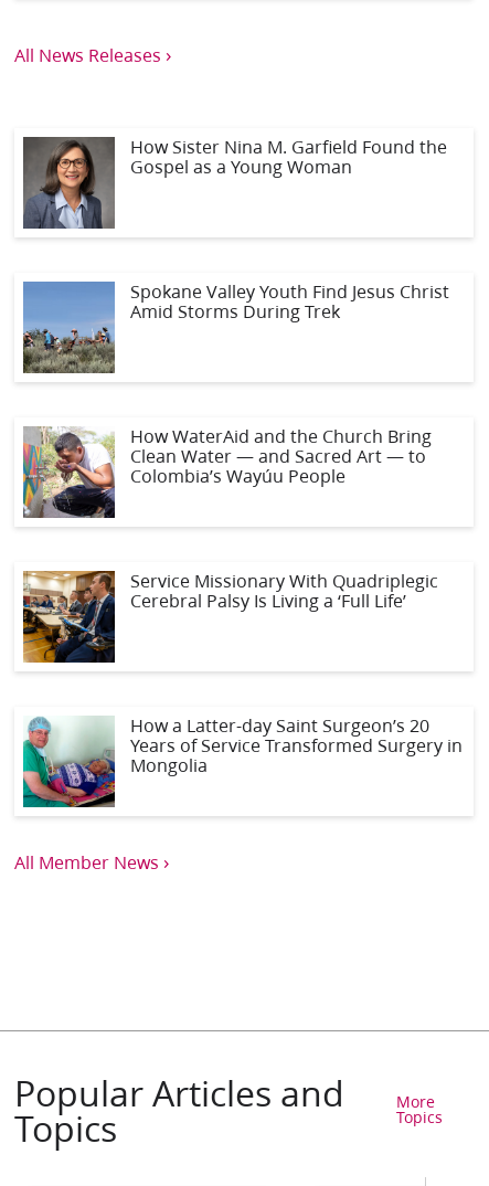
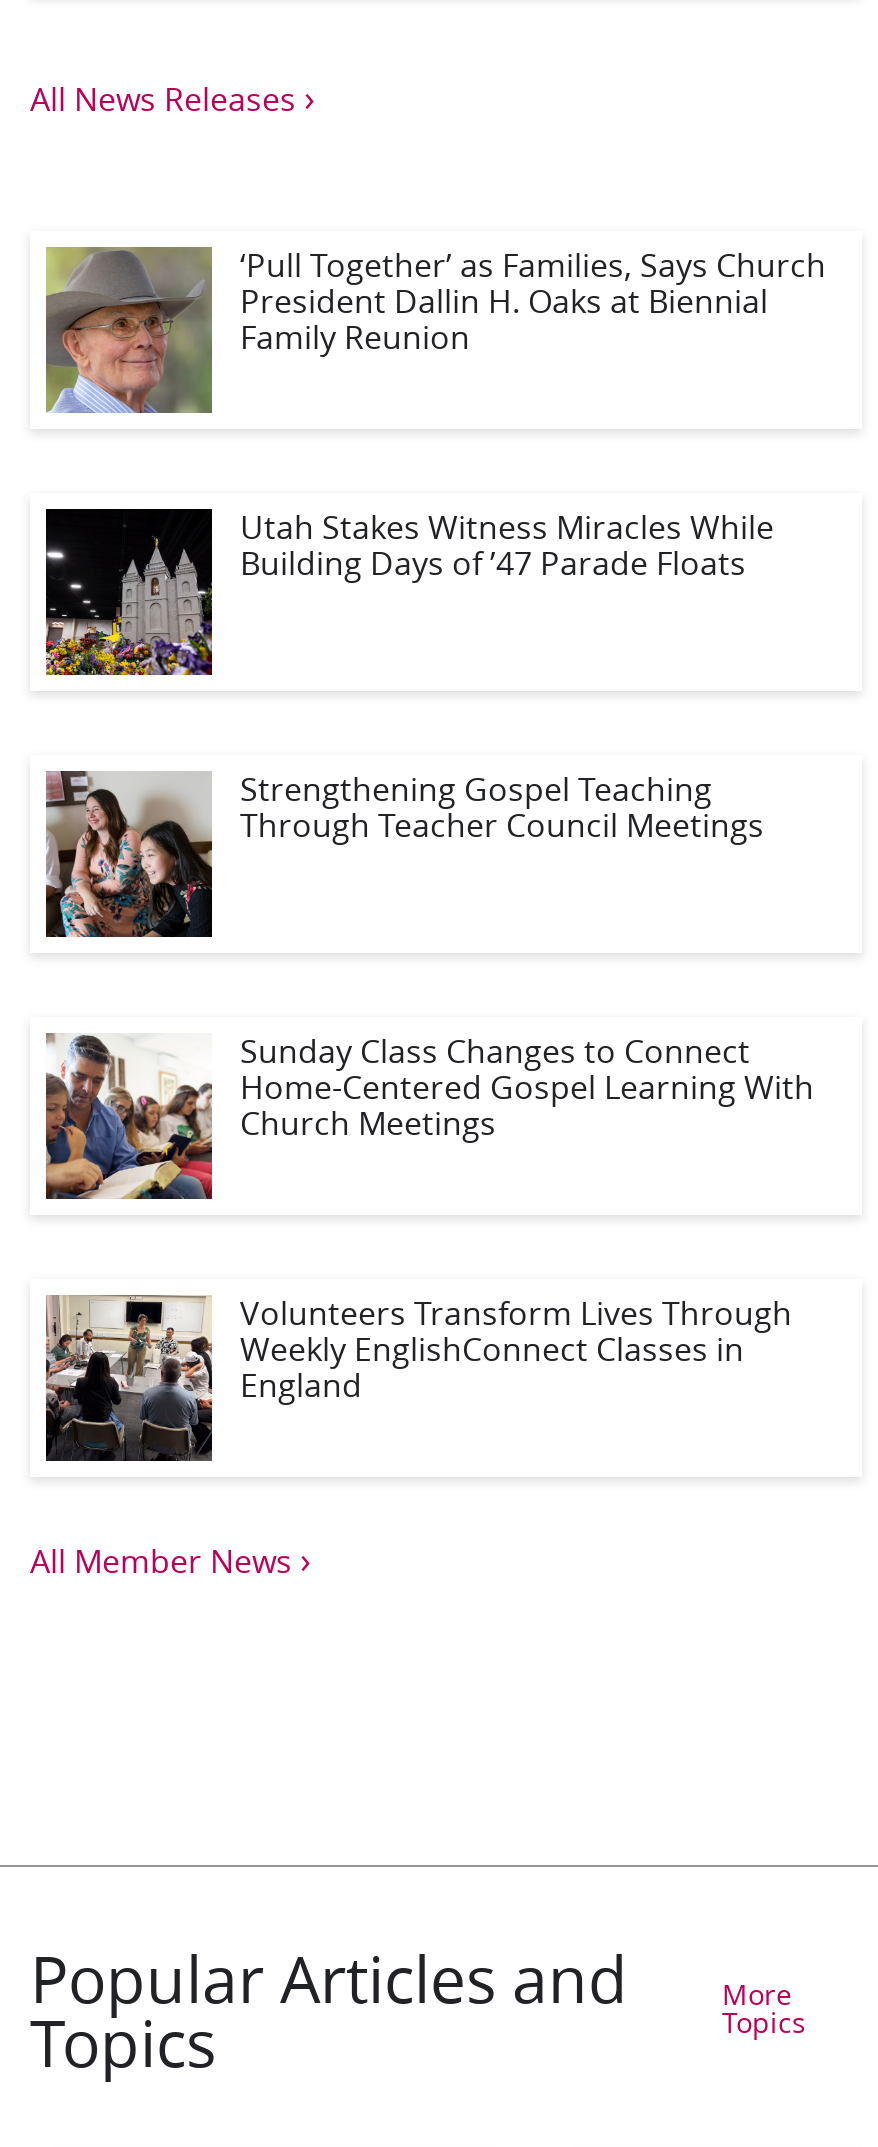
[22,133,447,230] [image] | How Sister Nina M. Garfield Found the | Gospel as a Young Woman -> [44,241,826,414] [image] | ‘Pull Together’ as Families, Says Church | President Dallin H. Oaks at Biennial | Family Reunion
[22,278,449,374] [image] | Spokane Valley Youth Find Jesus Christ | Amid Storms During Trek -> [44,503,774,678] [image] | Utah Stakes Witness Miracles While | Building Days of ’47 Parade Floats
[22,422,432,519] [image] | How WaterAid and the Church Bring | Clean Water — and Sacred Art — to | Colombia’s Wayúu People -> [44,765,764,938] [image] | Strengthening Gospel Teaching | Through Teacher Council Meetings
[22,567,438,664] [image] | Service Missionary With Quadriplegic | Cerebral Palsy Is Living a ‘Full Life’ -> [44,1027,814,1202] [image] | Sunday Class Changes to Connect | Home-Centered Gospel Learning With | Church Meetings
[22,712,463,808] [image] | How a Latter-day Saint Surgeon’s 20 | Years of Service Transformed Surgery in | Mongolia -> [44,1289,792,1464] [image] | Volunteers Transform Lives Through | Weekly EnglishConnect Classes in | England

